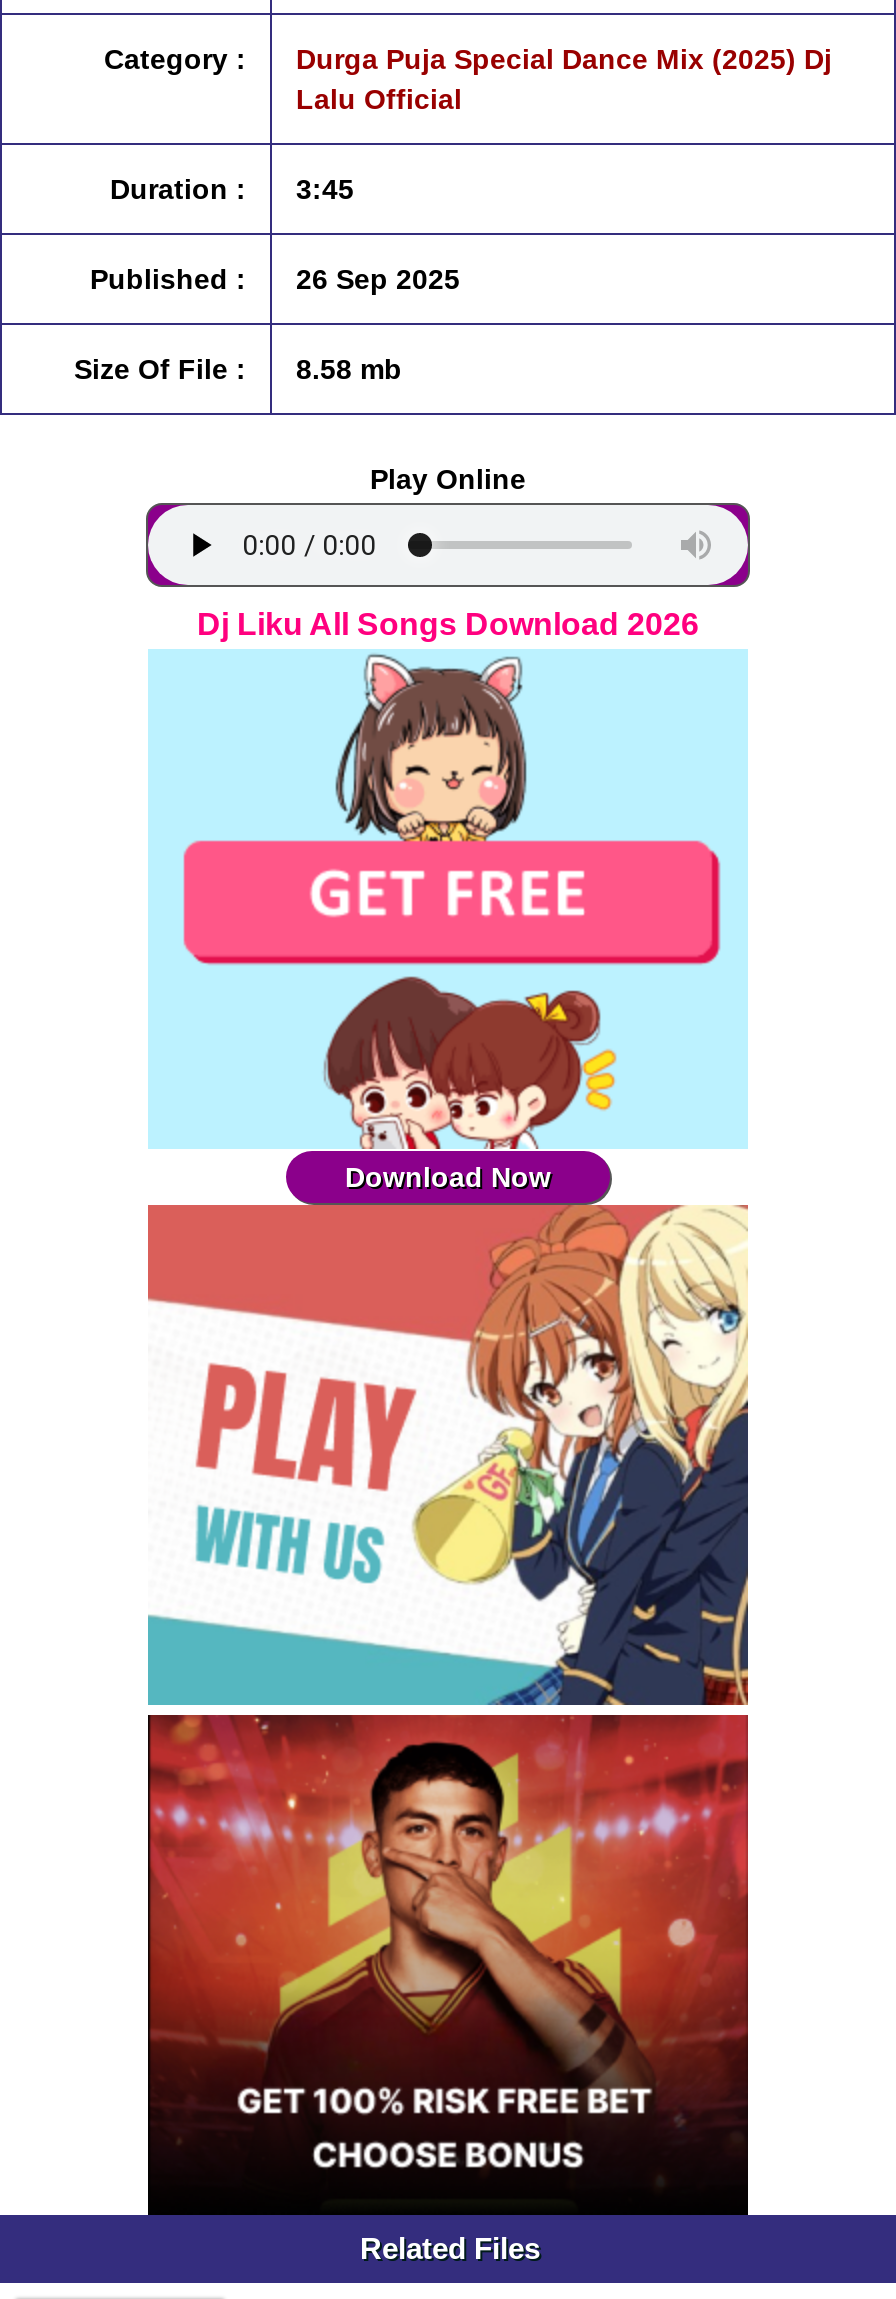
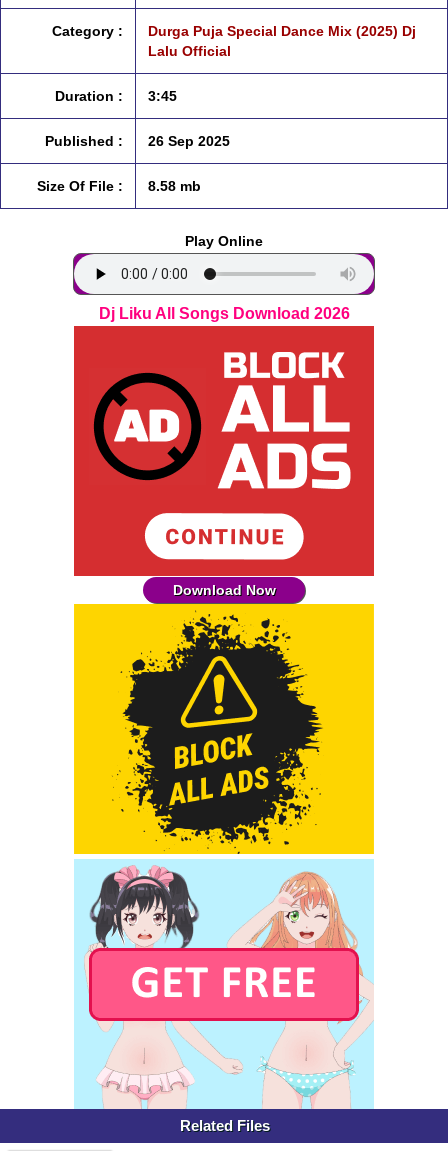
[148,649,748,1151] [image] -> [73,325,375,577] [image]
[146,1203,750,2217] [image] -> [73,603,375,1110] [image]

